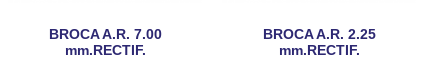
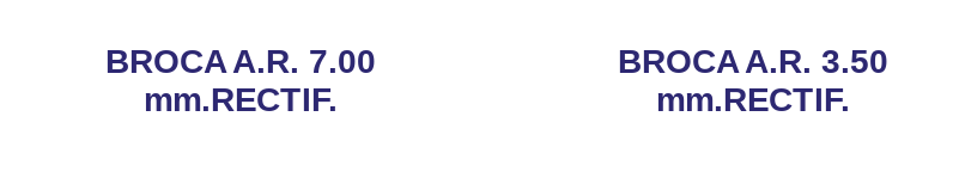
[262,26,375,42] BROCA A.R. 2.25 -> [618,41,888,79] BROCA A.R. 3.50

